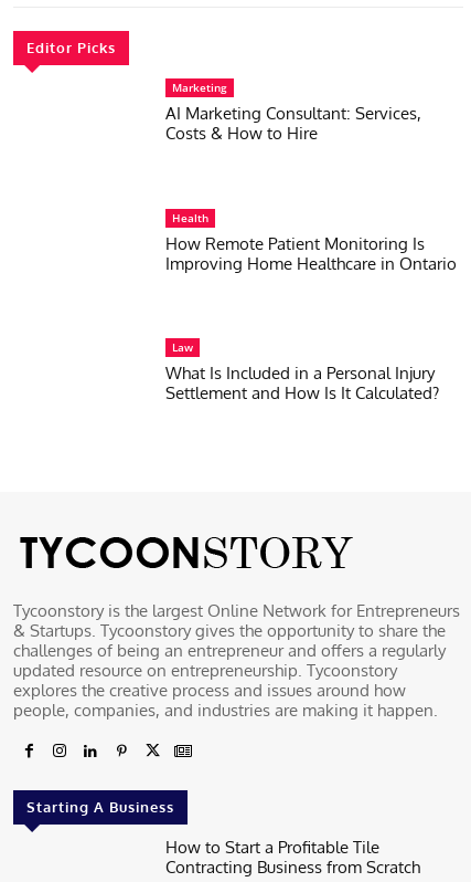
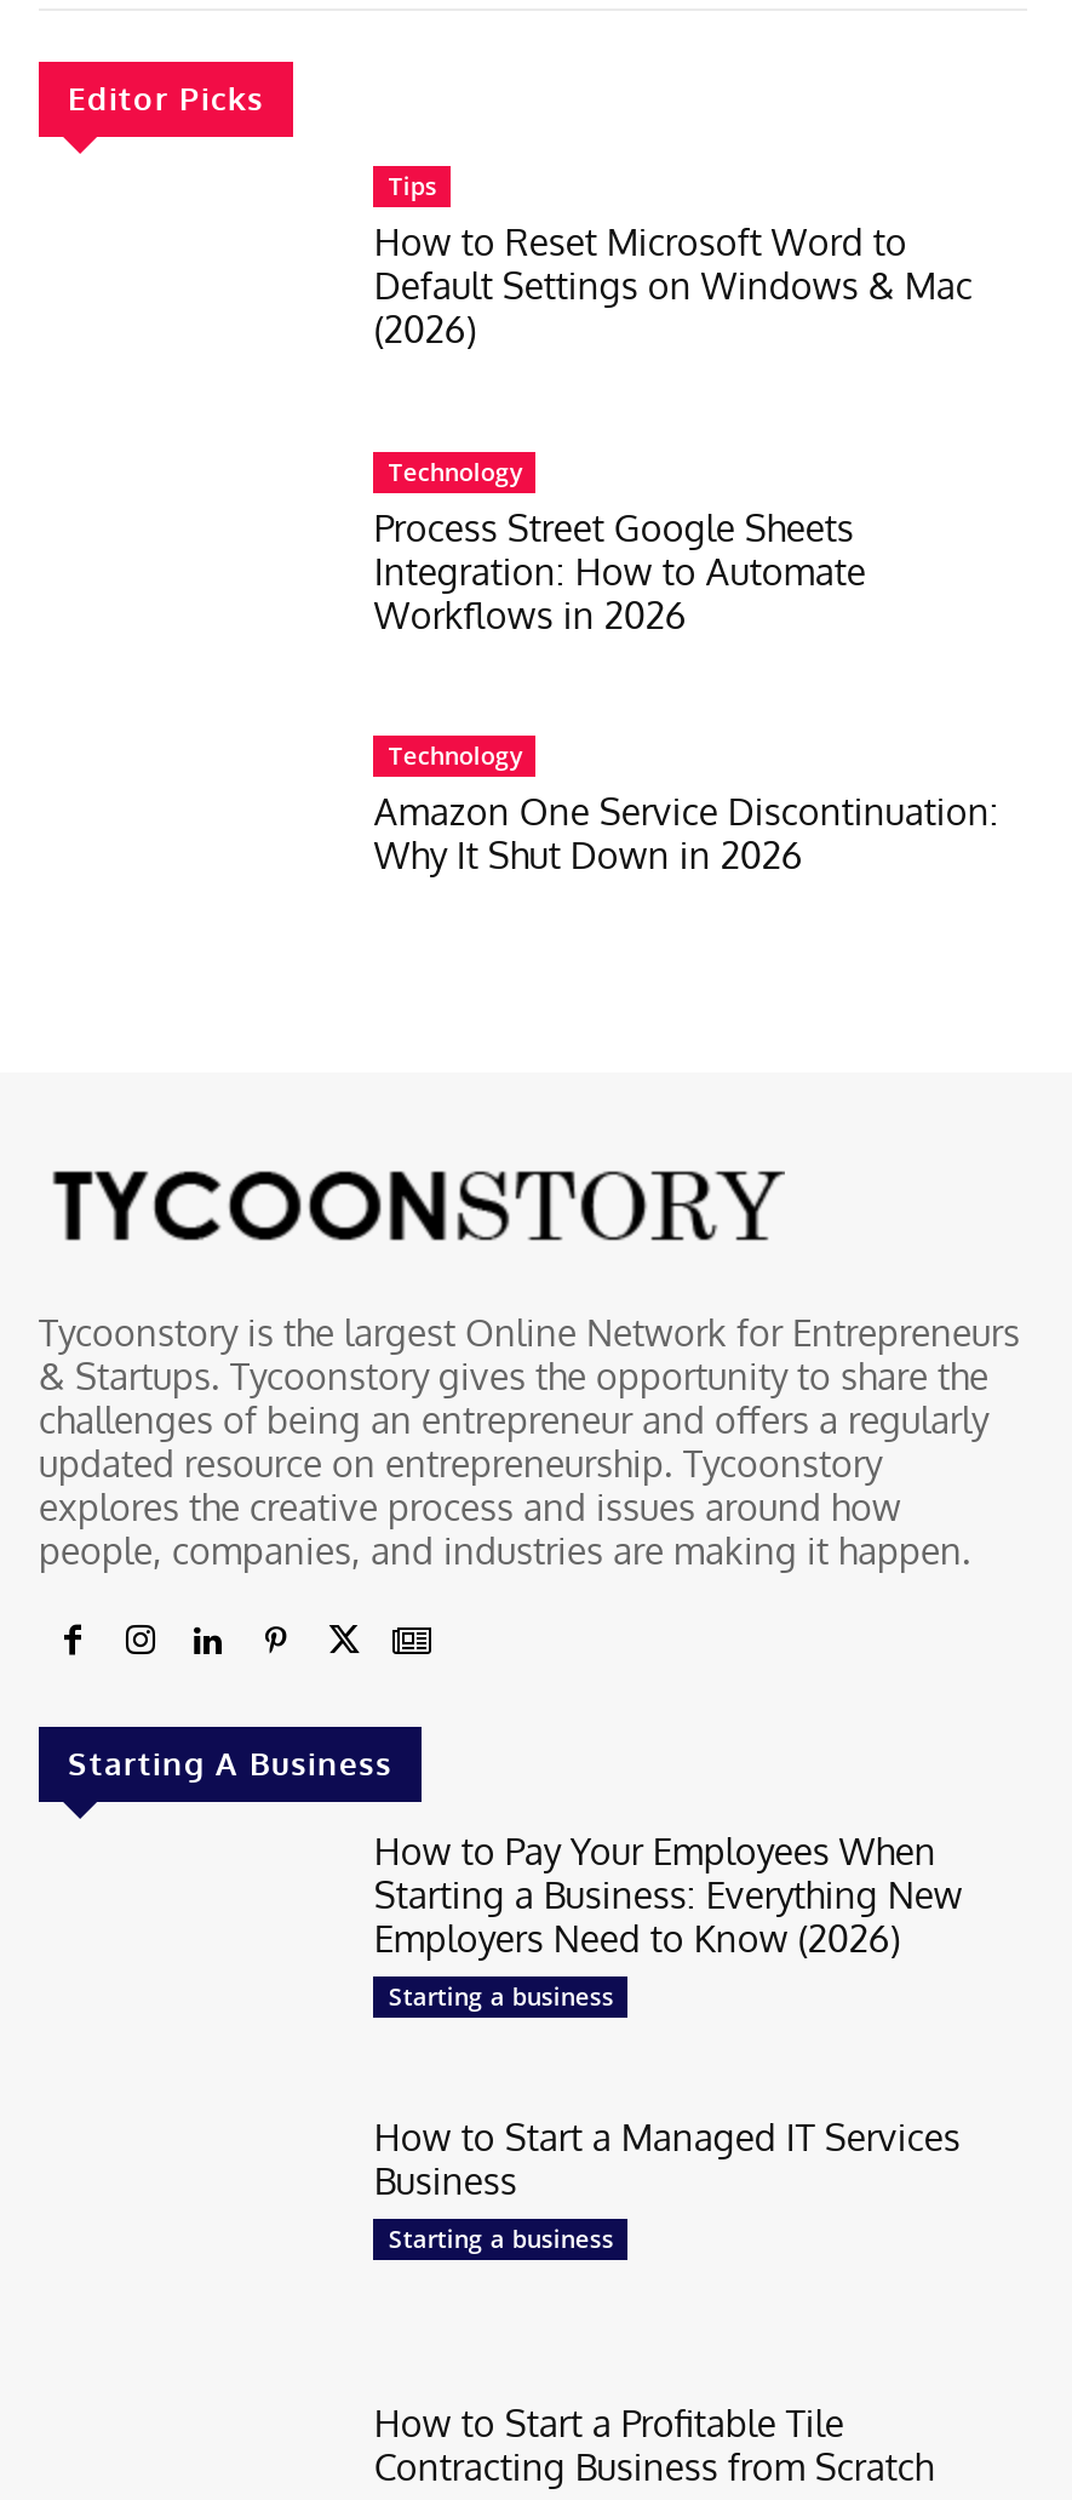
[166,79,422,143] Marketing | AI Marketing Consultant: Services, | Costs & How to Hire -> [374,167,972,352] Tips | How to Reset Microsoft Word to | Default Settings on Windows & Mac | (2026)
[166,209,457,274] Health | How Remote Patient Monitoring Is | Improving Home Healthcare in Ontario -> [374,453,866,637] Technology | Process Street Google Sheets | Integration: How to Automate | Workflows in 2026
[166,340,439,404] Law | What Is Included in a Personal Injury | Settlement and How Is It Calculated? -> [374,739,999,880] Technology | Amazon One Service Discontinuation: | Why It Shut Down in 2026
none -> [374,1829,963,2256] How to Pay Your Employees When | Starting a Business: Everything New | Employers Need to Know (2026) | Starting a business | How to Start a Managed IT Services | Business | Starting a business

